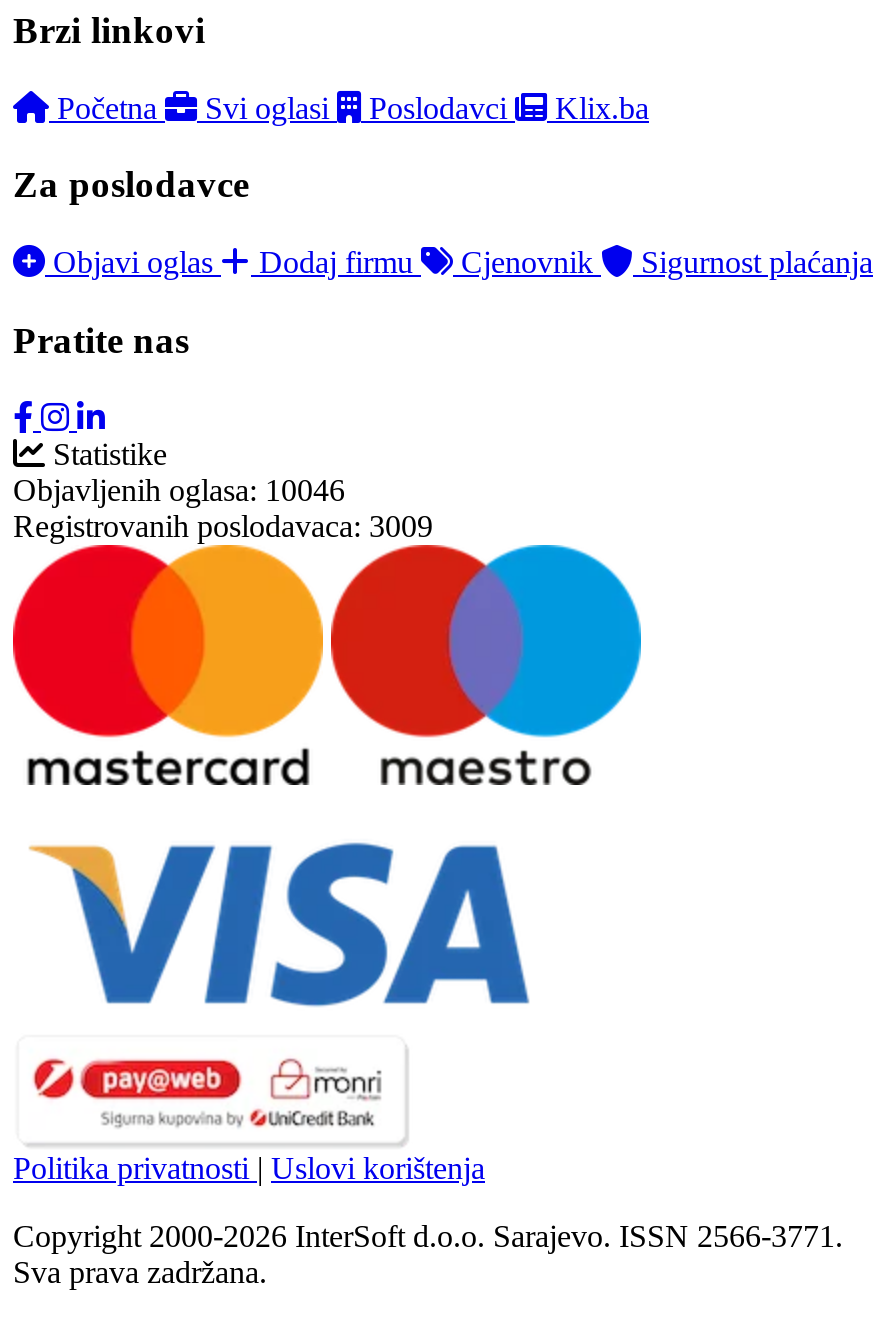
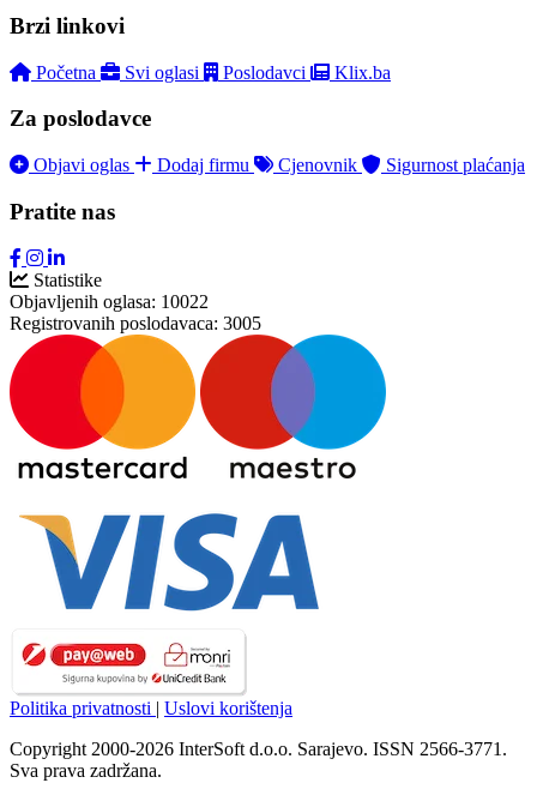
[13,472,345,506] Objavljenih oglasa: 10046 -> [10,291,209,311] Objavljenih oglasa: 10022
[13,508,433,542] Registrovanih poslodavaca: 3009 -> [10,312,261,333] Registrovanih poslodavaca: 3005

